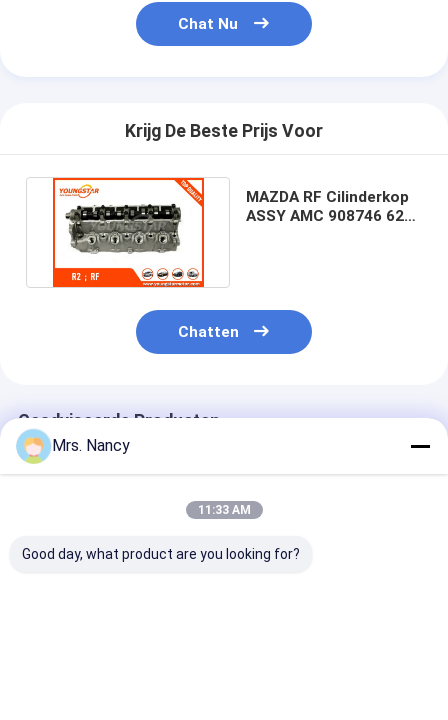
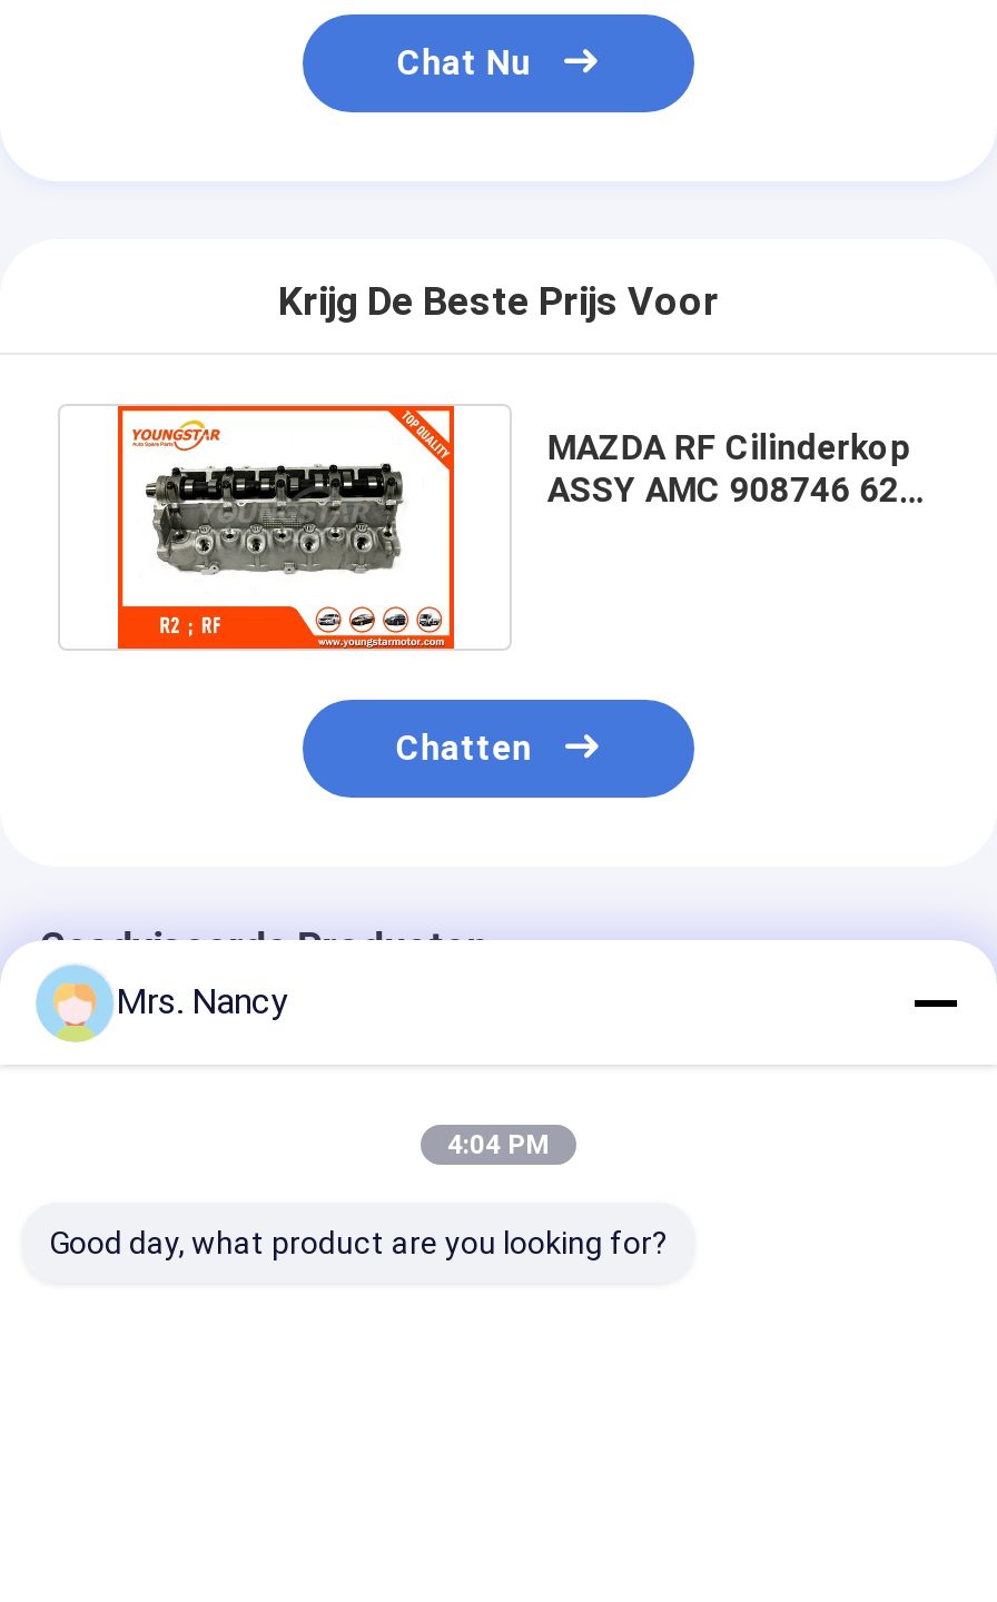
[197,503,250,517] 11:33 AM -> [447,1129,550,1160] 4:04 PM

